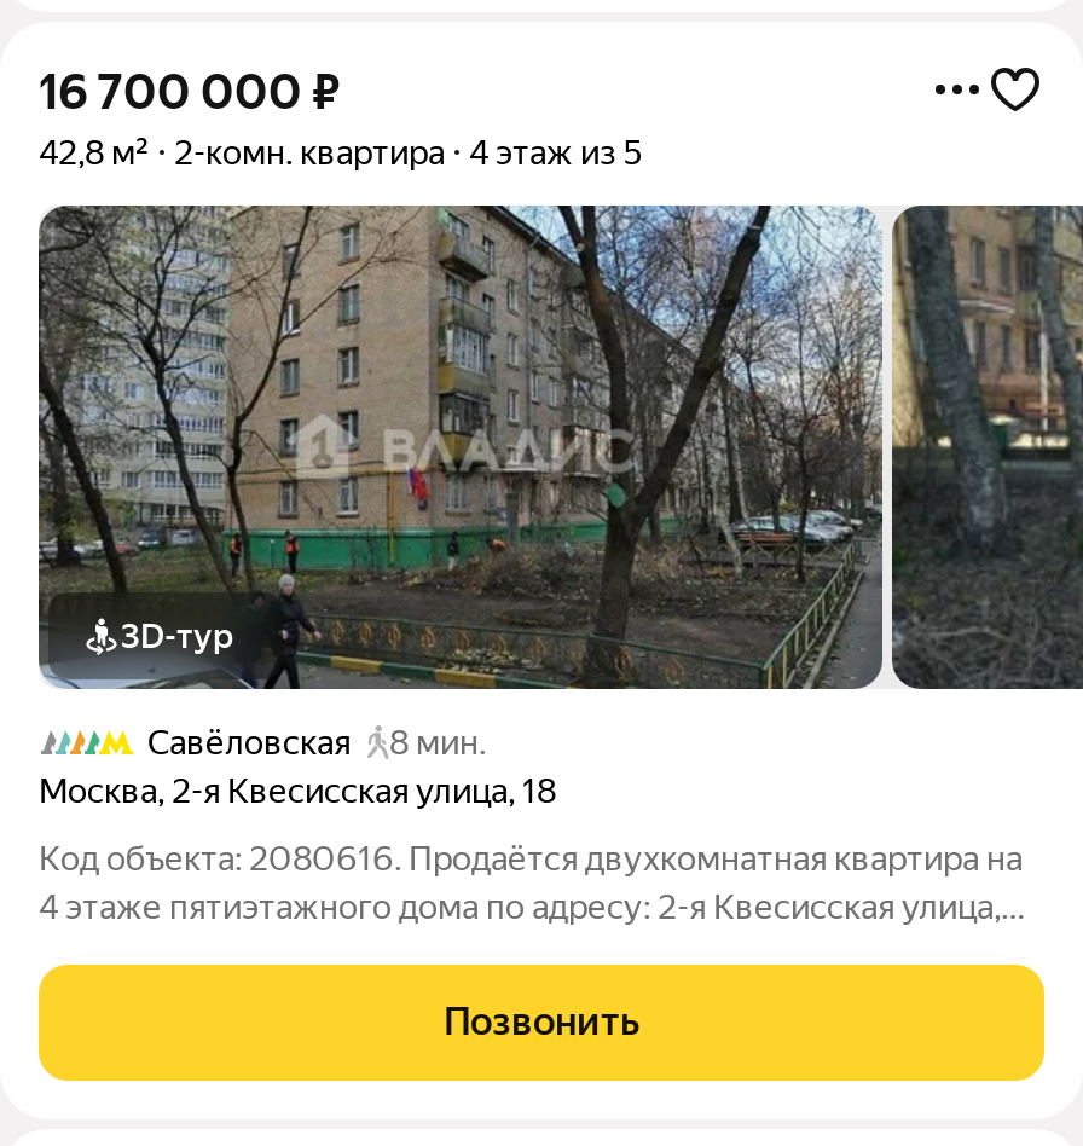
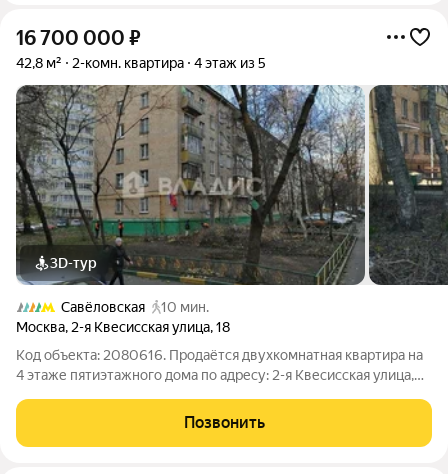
[147,722,486,761] Савёловская 8 мин. -> [61,299,209,315] Савёловская 10 мин.

